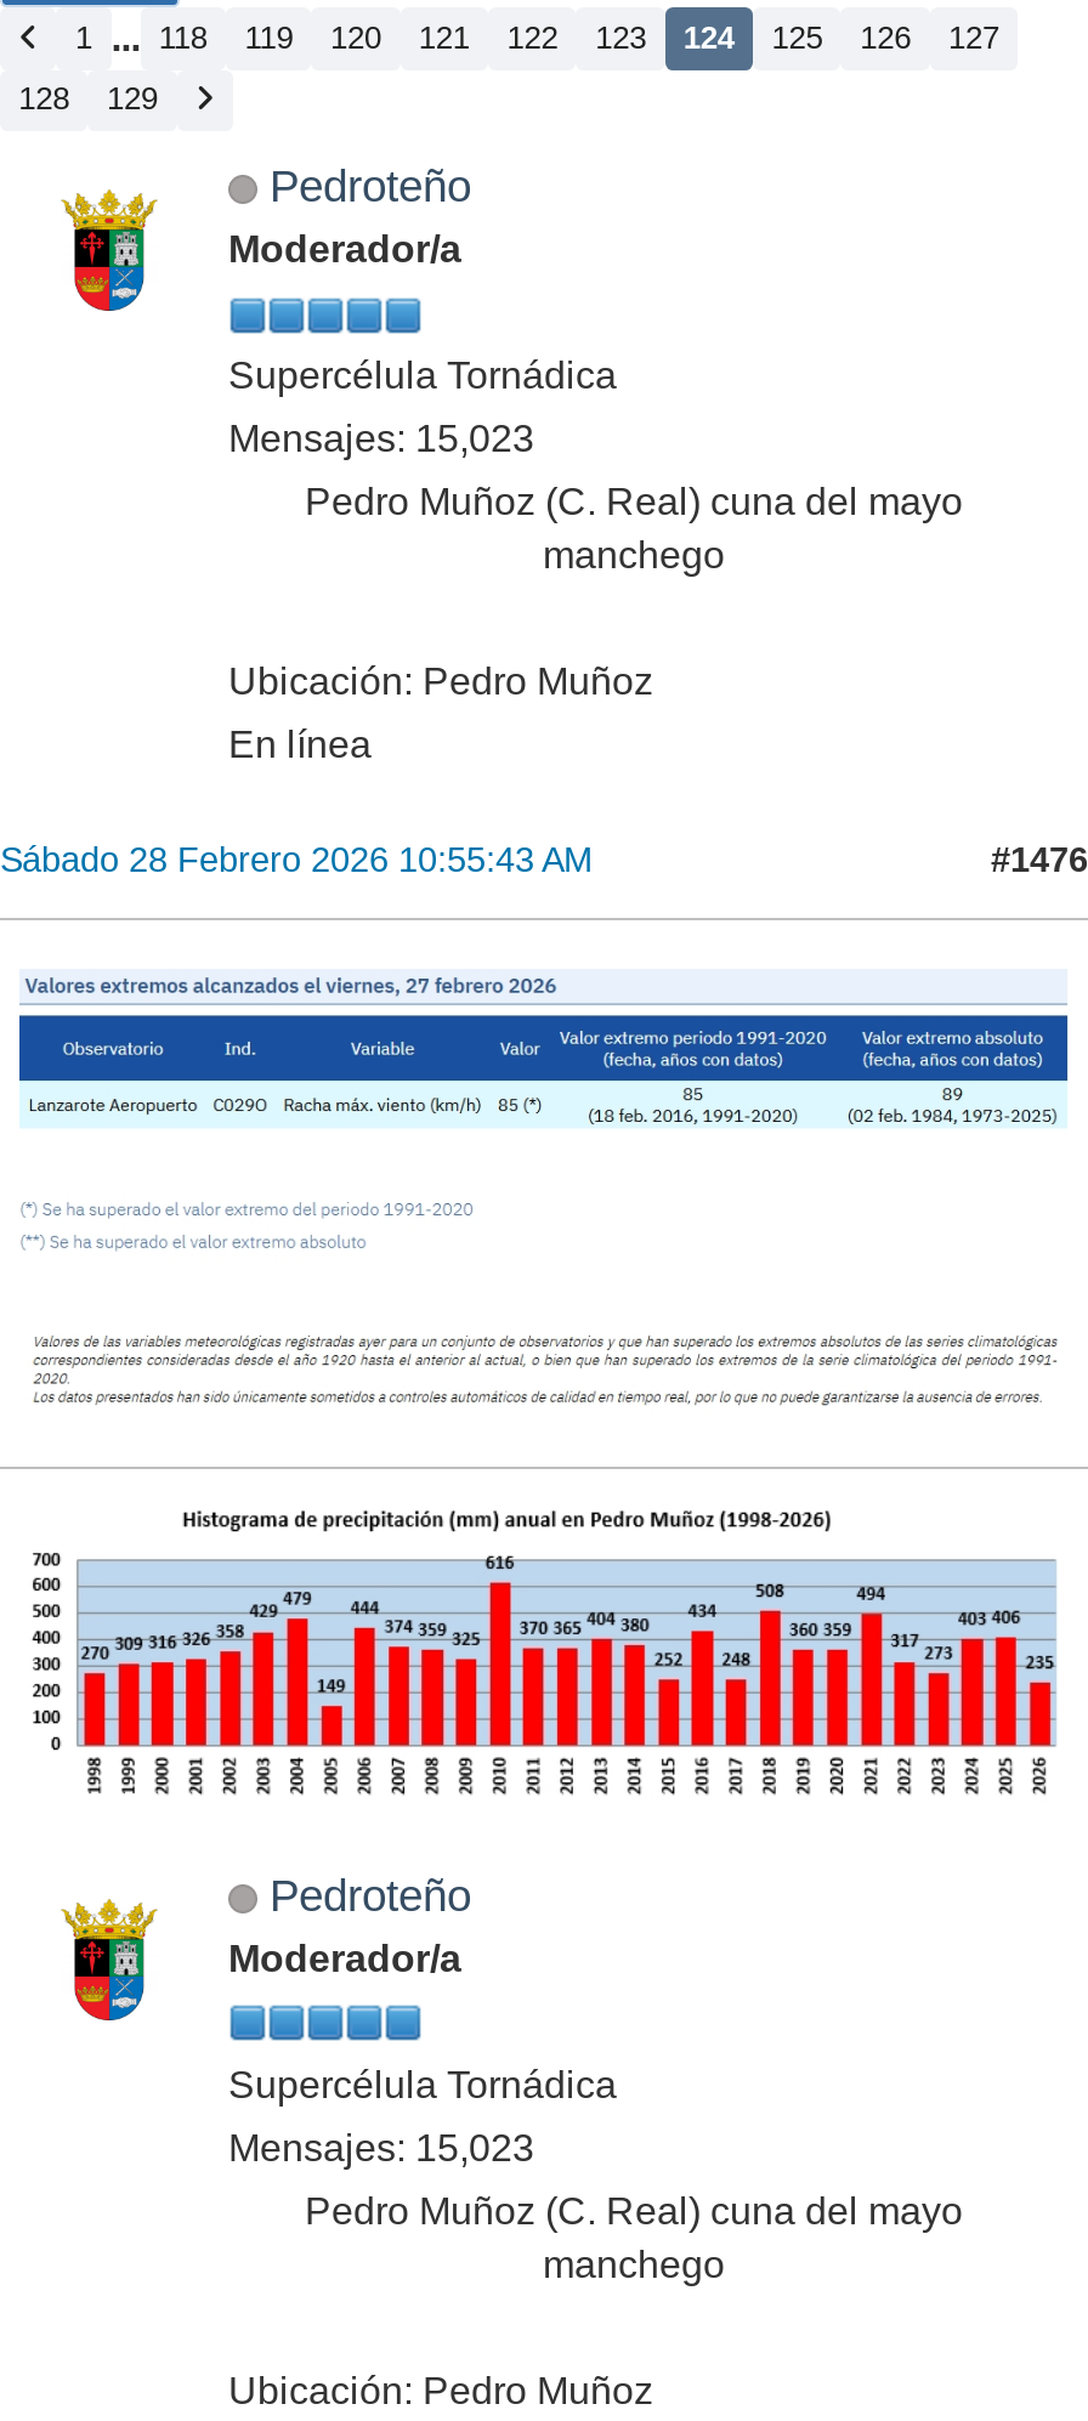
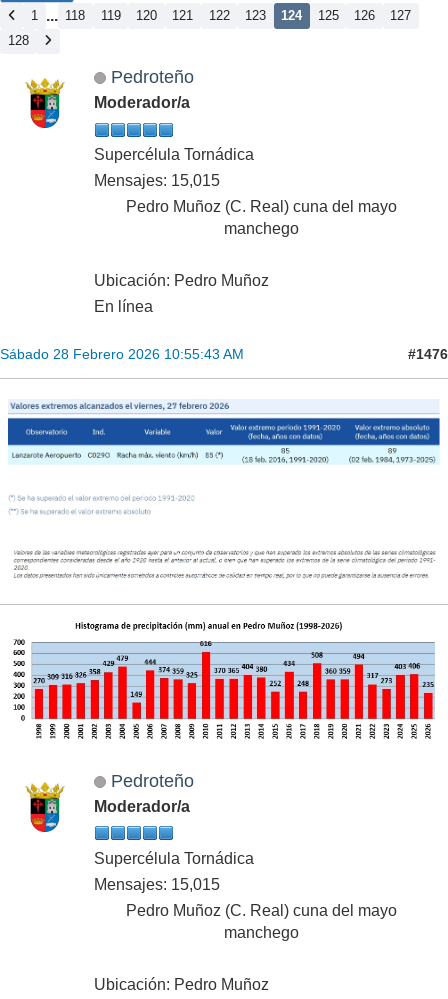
[107,81,158,118] 129 -> none
[228,418,534,459] Mensajes: 15,023 -> [94,172,220,189] Mensajes: 15,015
[228,2126,534,2168] Mensajes: 15,023 -> [94,876,220,893] Mensajes: 15,015

